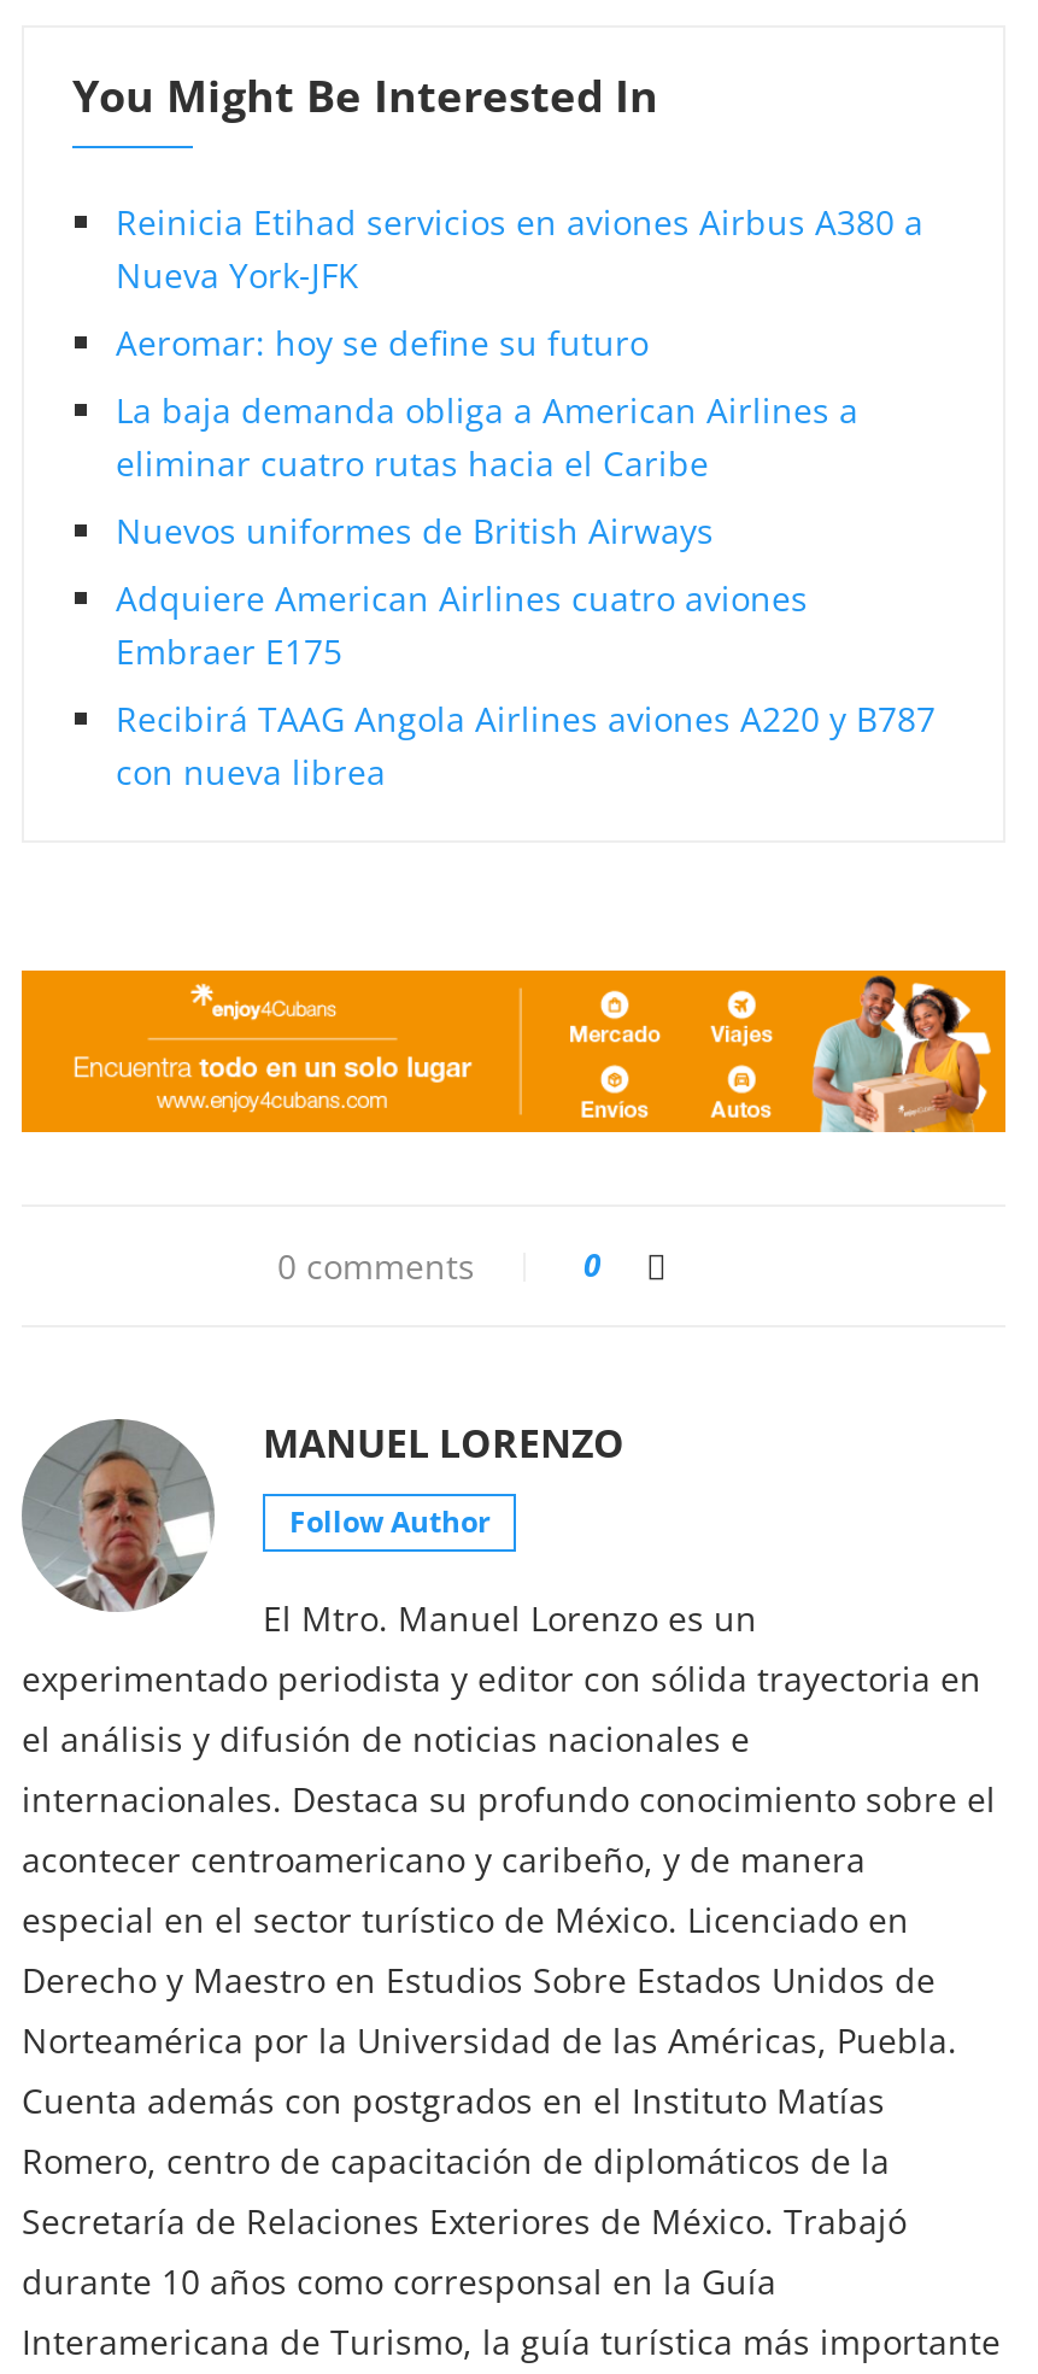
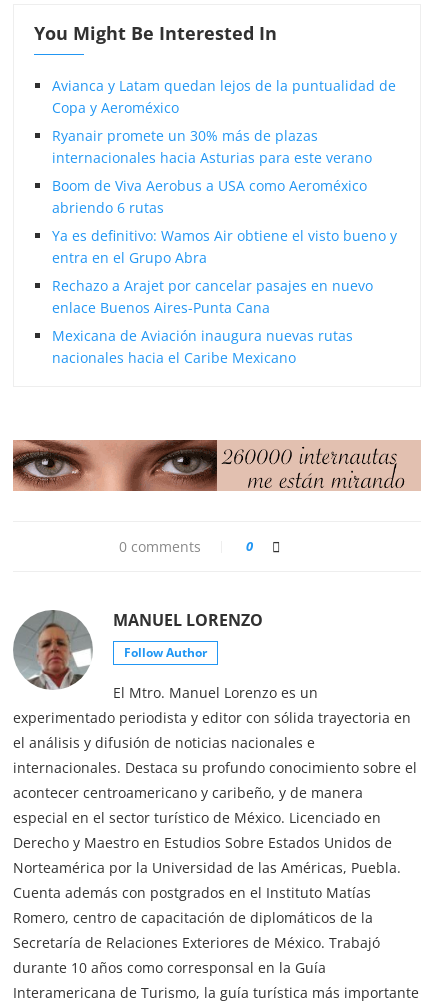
[116,199,923,298] Reinicia Etihad servicios en aviones Airbus A380 a | Nueva York-JFK -> [52,76,396,117] Avianca y Latam quedan lejos de la puntualidad de | Copa y Aeroméxico
[116,319,649,365] Aeromar: hoy se define su futuro -> [52,126,372,167] Ryanair promete un 30% más de plazas | internacionales hacia Asturias para este verano
[116,387,858,486] La baja demanda obliga a American Airlines a | eliminar cuatro rutas hacia el Caribe -> [52,176,367,217] Boom de Viva Aerobus a USA como Aeroméxico | abriendo 6 rutas
[116,507,714,553] Nuevos uniformes de British Airways -> [52,226,397,267] Ya es definitivo: Wamos Air obtiene el visto bueno y | entra en el Grupo Abra
[116,575,808,674] Adquiere American Airlines cuatro aviones | Embraer E175 -> [52,276,373,317] Rechazo a Arajet por cancelar pasajes en nuevo | enlace Buenos Aires-Punta Cana
[116,695,936,794] Recibirá TAAG Angola Airlines aviones A220 y B787 | con nueva librea -> [52,326,353,367] Mexicana de Aviación inaugura nuevas rutas | nacionales hacia el Caribe Mexicano
[19,967,1008,1136] [image] -> [12,423,421,492] [image]

